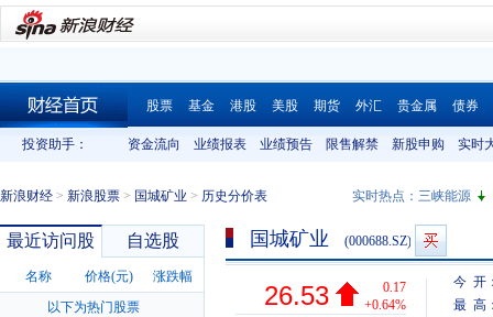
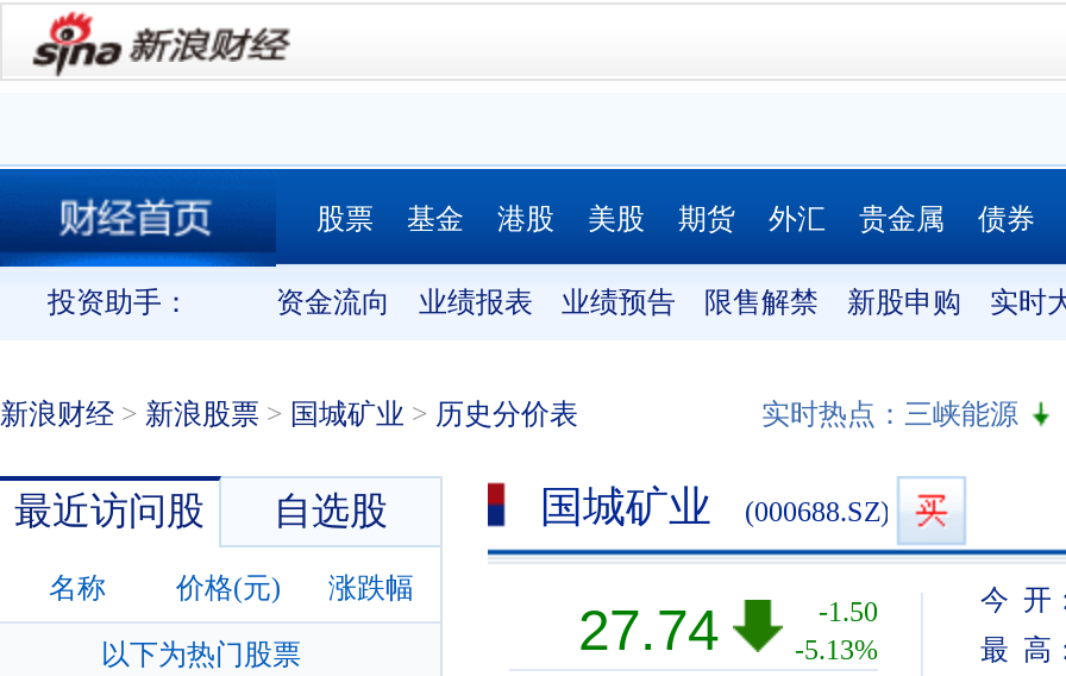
[264,281,329,310] 26.53 -> [578,597,719,662] 27.74
[383,280,406,295] 0.17 -> [819,595,878,628] -1.50
[364,297,406,313] +0.64% -> [795,633,878,666] -5.13%

